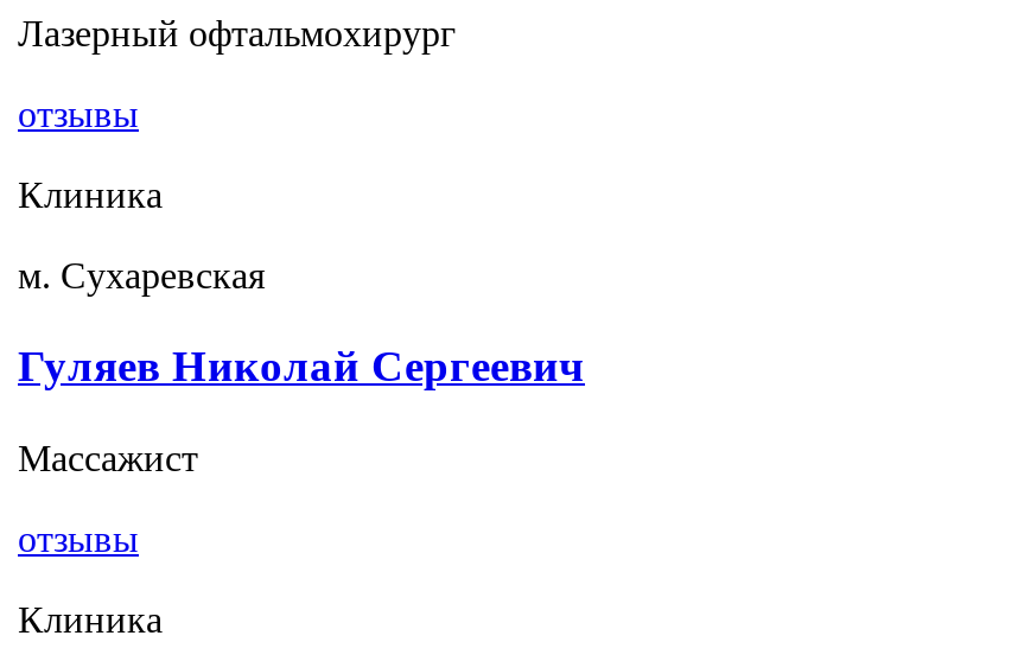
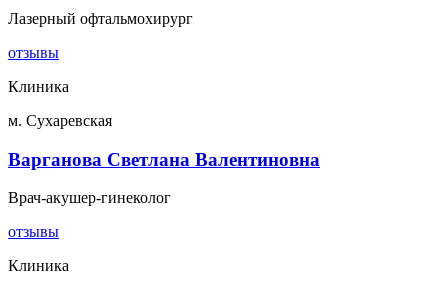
[18,341,585,391] Гуляев Николай Сергеевич -> [8,149,320,170] Варганова Светлана Валентиновна
[18,438,198,478] Массажист -> [8,189,171,206] Врач-акушер-гинеколог

